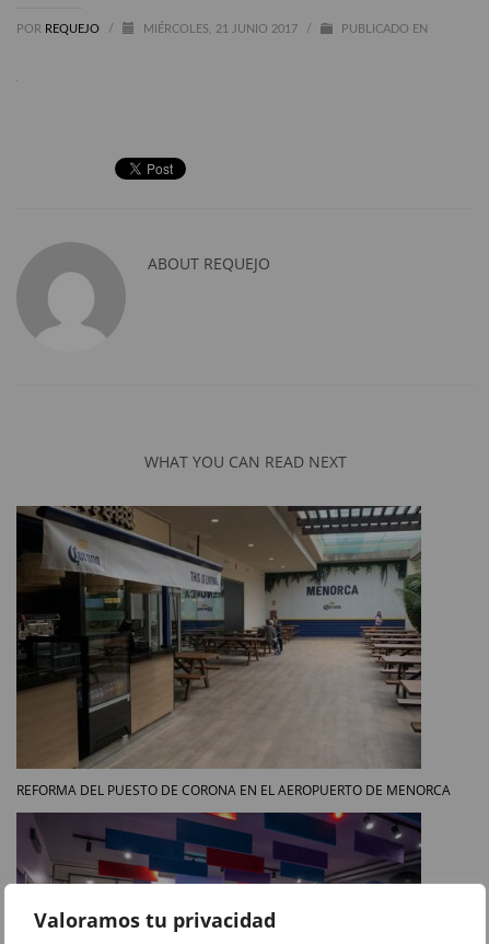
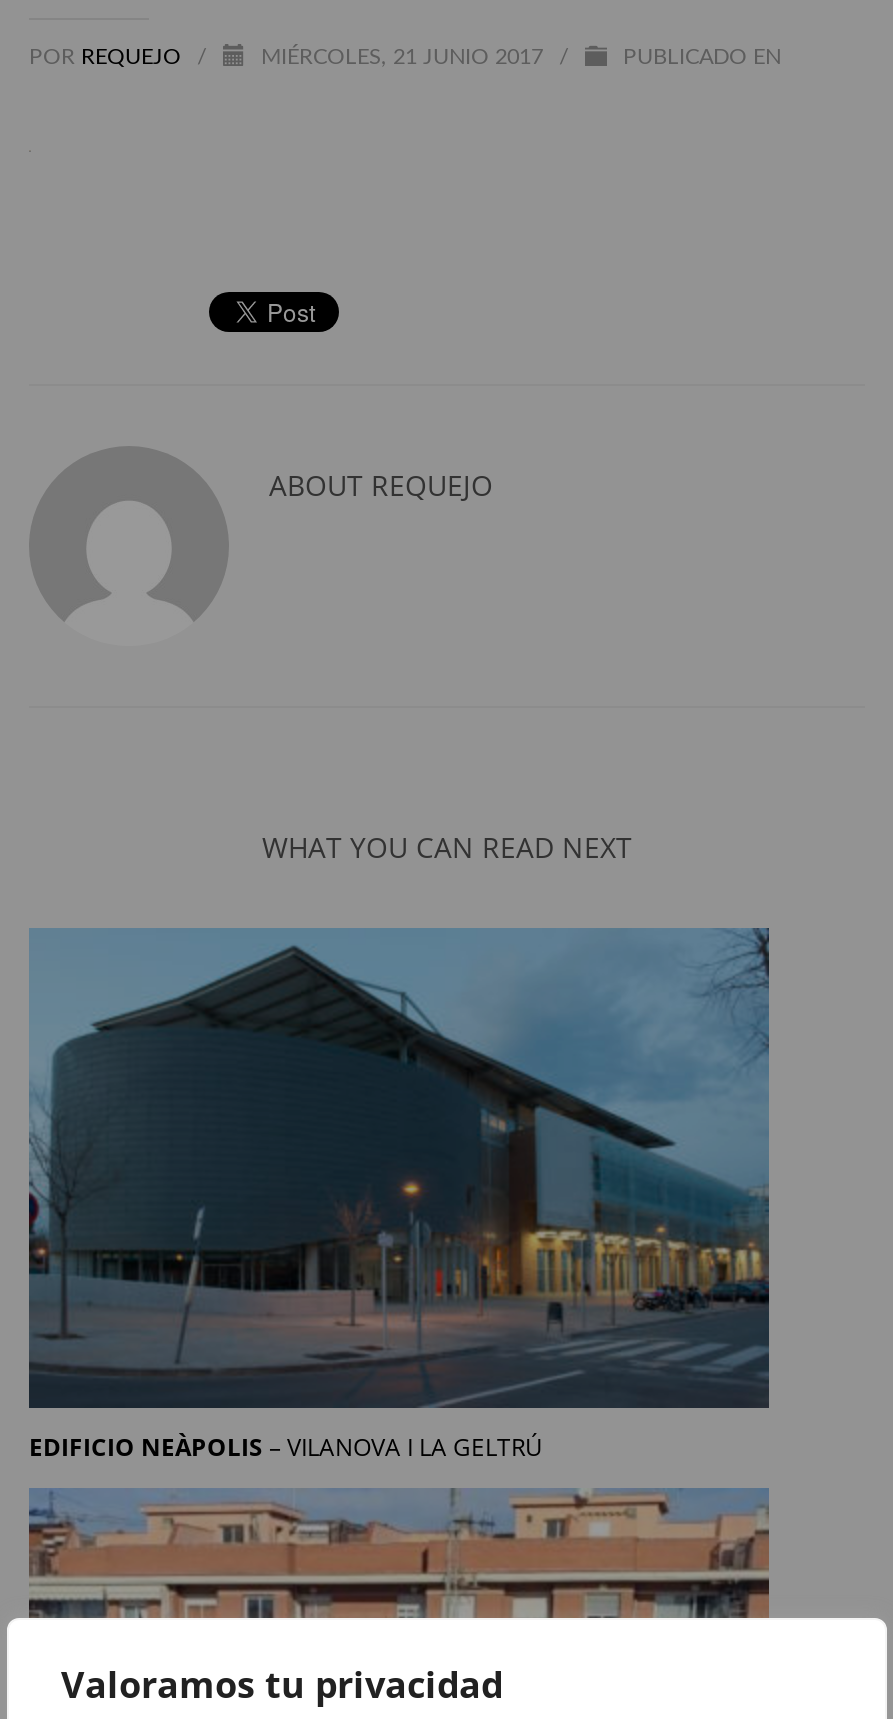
[15,505,451,799] [image] | REFORMA DEL PUESTO DE CORONA EN EL AEROPUERTO DE MENORCA -> [29,928,769,1463] [image] | EDIFICIO NEÀPOLIS – VILANOVA I LA GELTRÚ
[16,811,422,885] [image] -> [29,1488,769,1620] [image]

